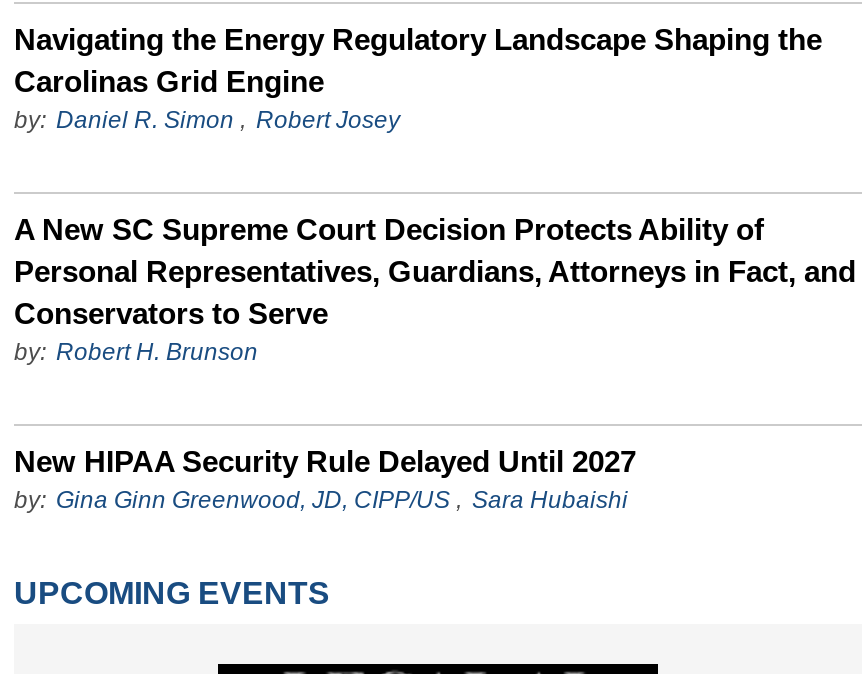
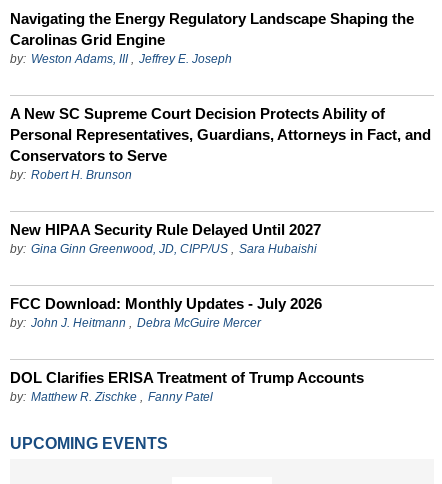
[14,106,400,134] by: Daniel R. Simon, Robert Josey -> [10,52,232,66] by: Weston Adams, III, Jeffrey E. Joseph
none -> [10,295,364,404] FCC Download: Monthly Updates - July 2026 | by: John J. Heitmann, Debra McGuire Mercer | DOL Clarifies ERISA Treatment of Trump Accounts | by: Matthew R. Zischke, Fanny Patel

